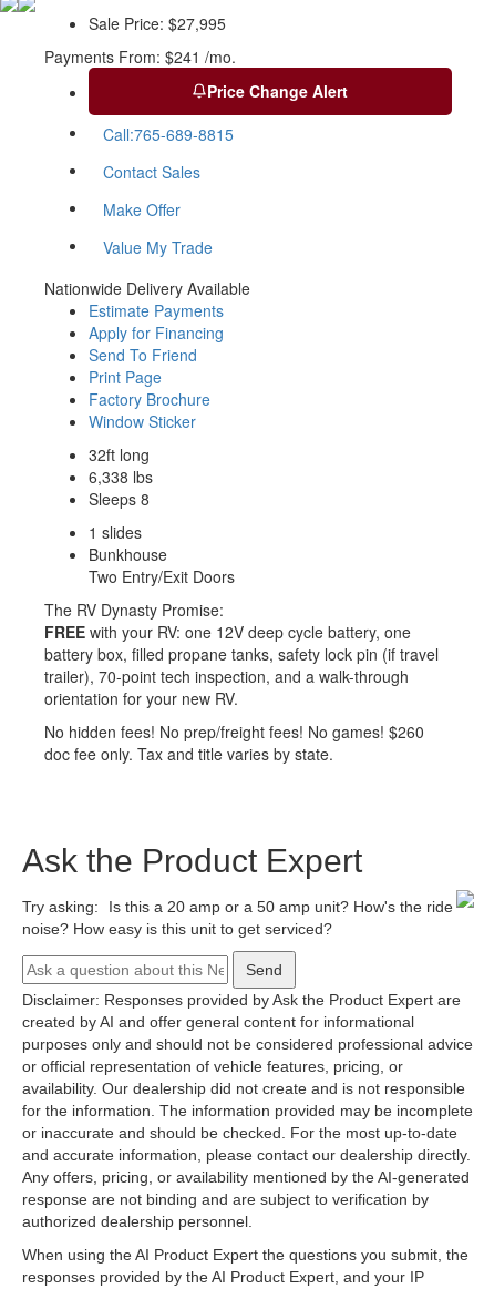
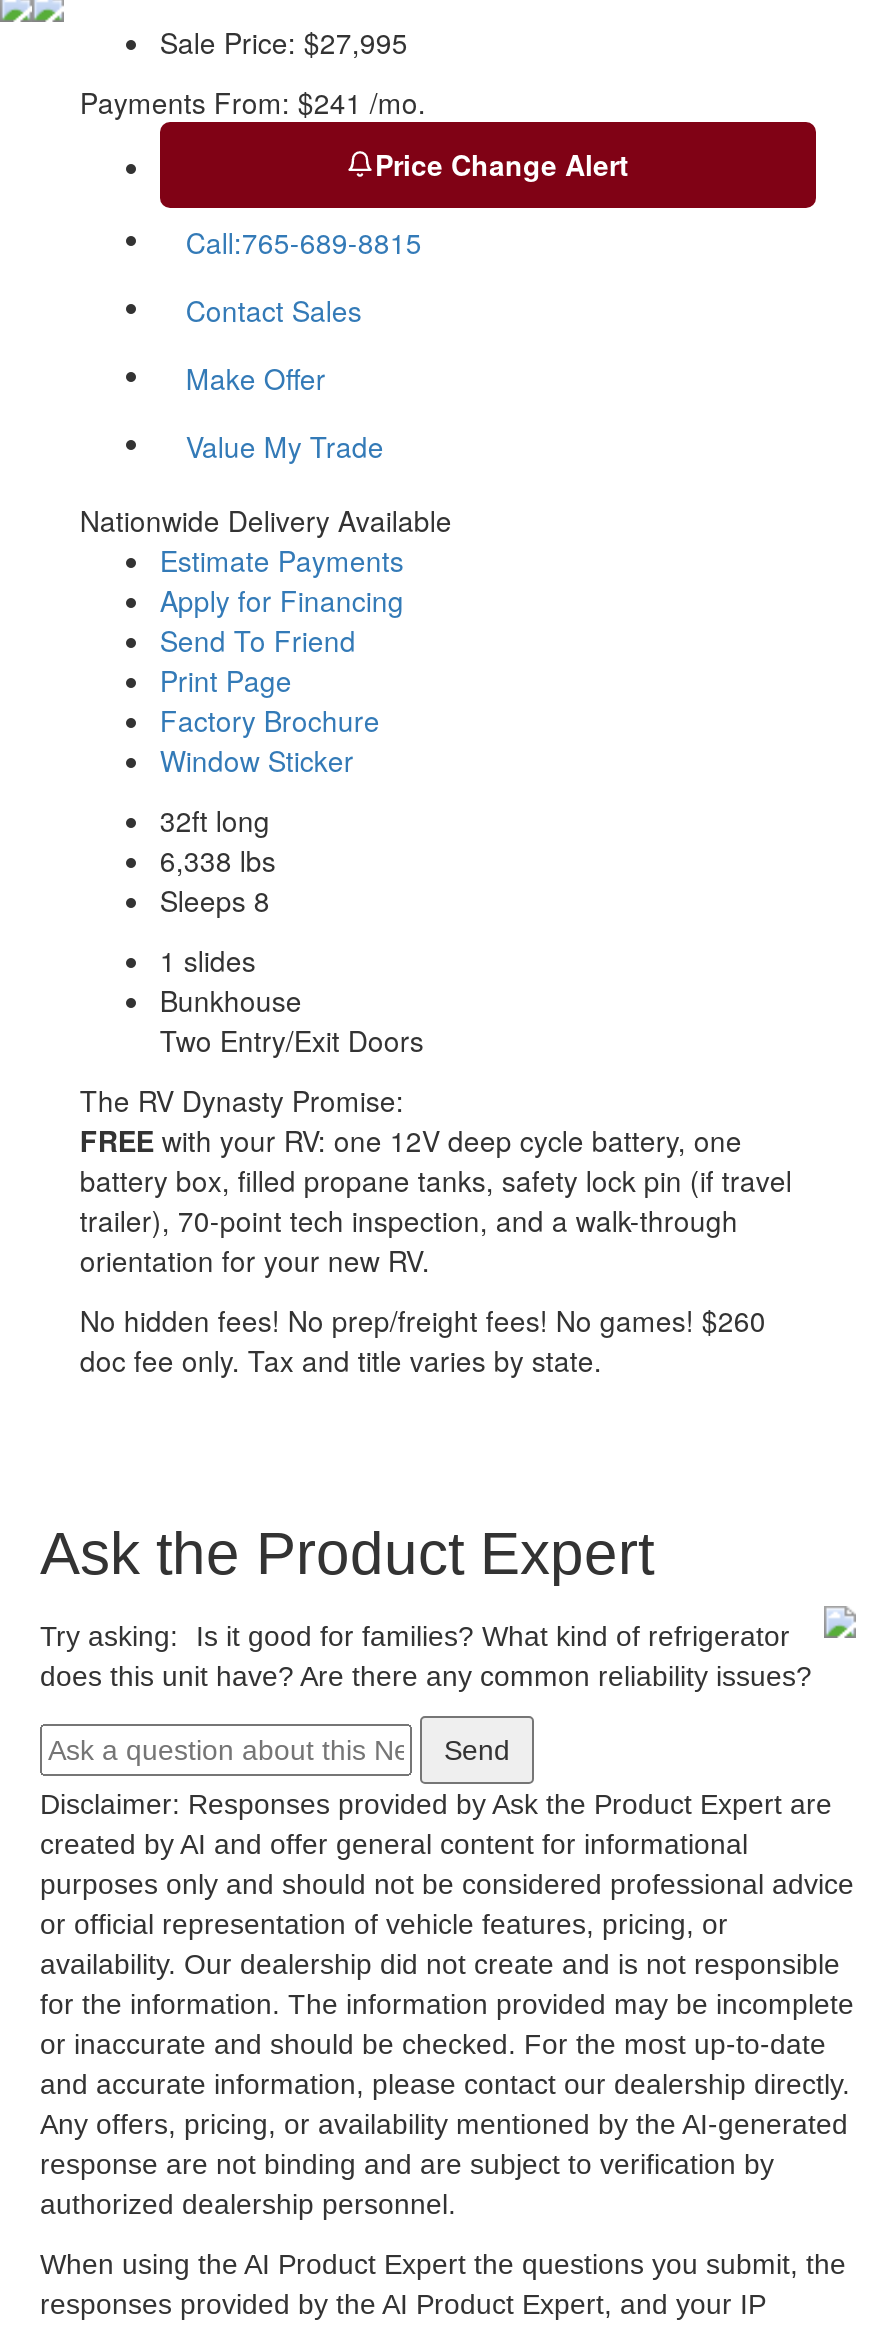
[22,898,453,938] Try asking: Is this a 20 amp or a 50 amp unit? How's the ride | noise? How easy is this unit to get serviced? -> [40,1620,812,1692] Try asking: Is it good for families? What kind of refrigerator | does this unit have? Are there any common reliability issues?

